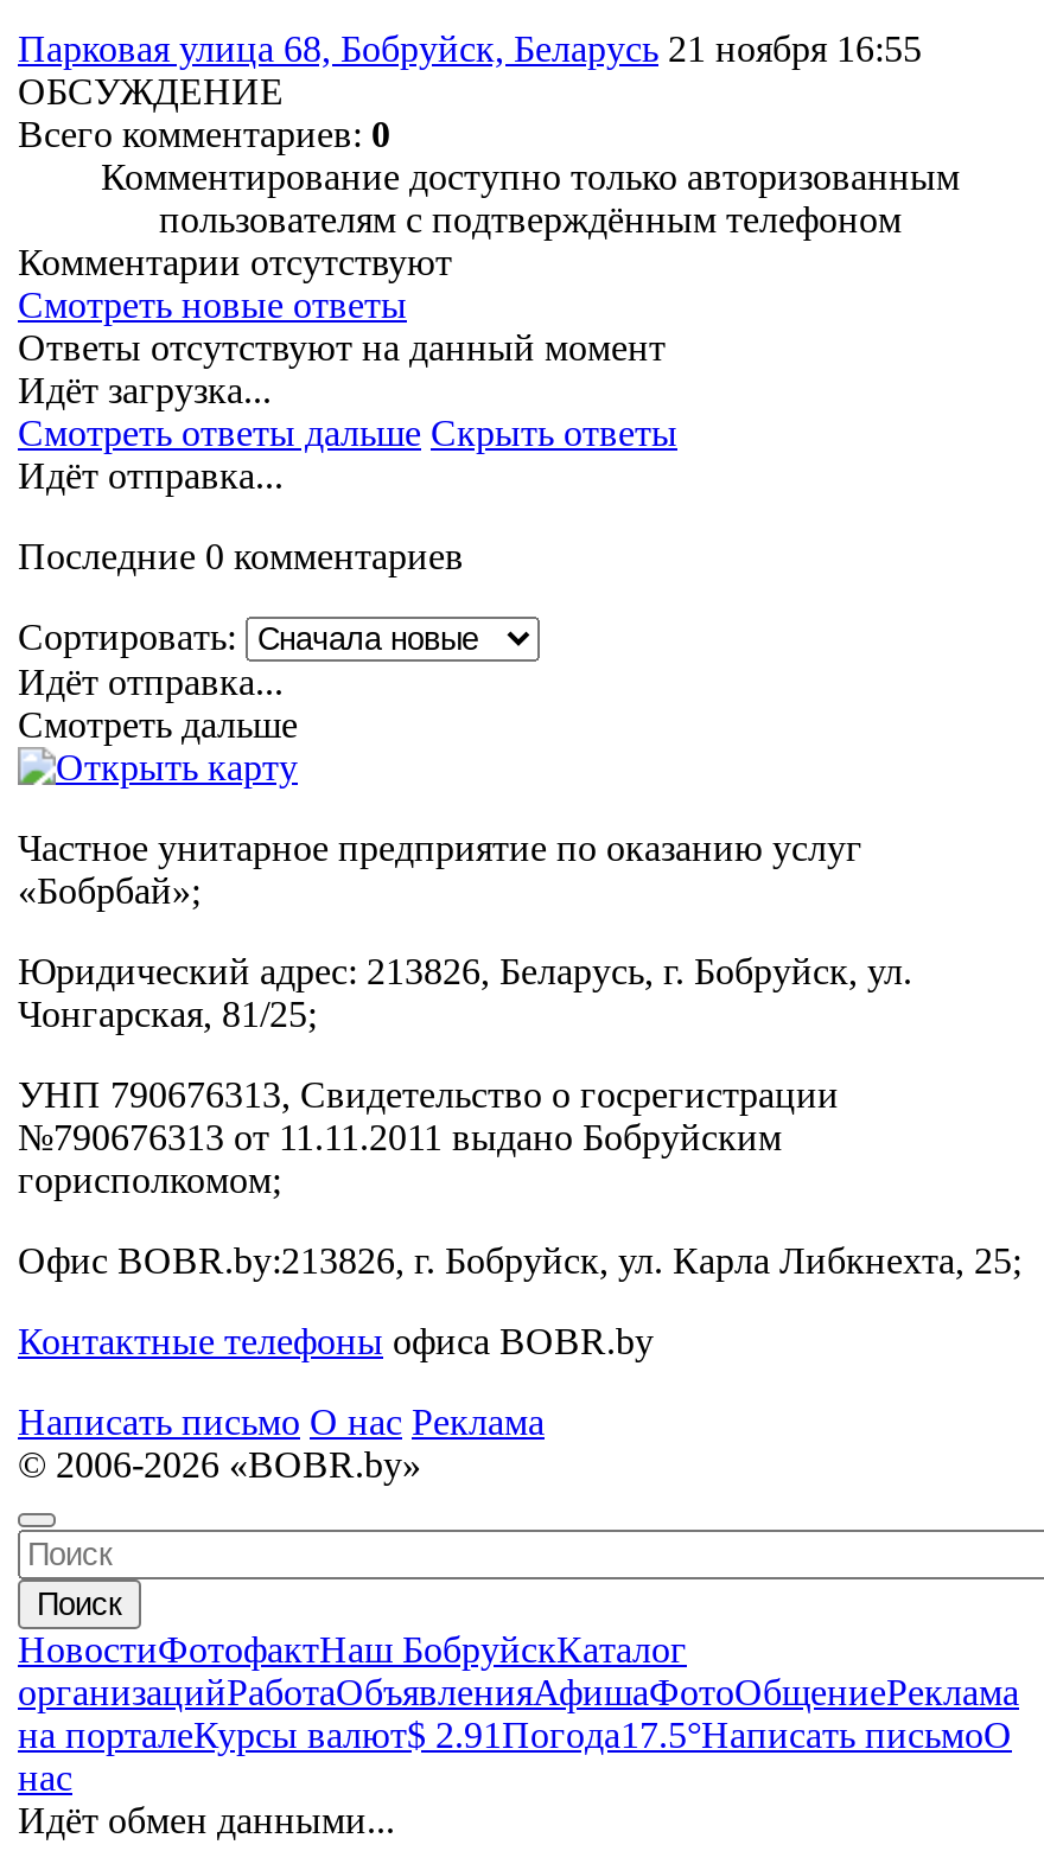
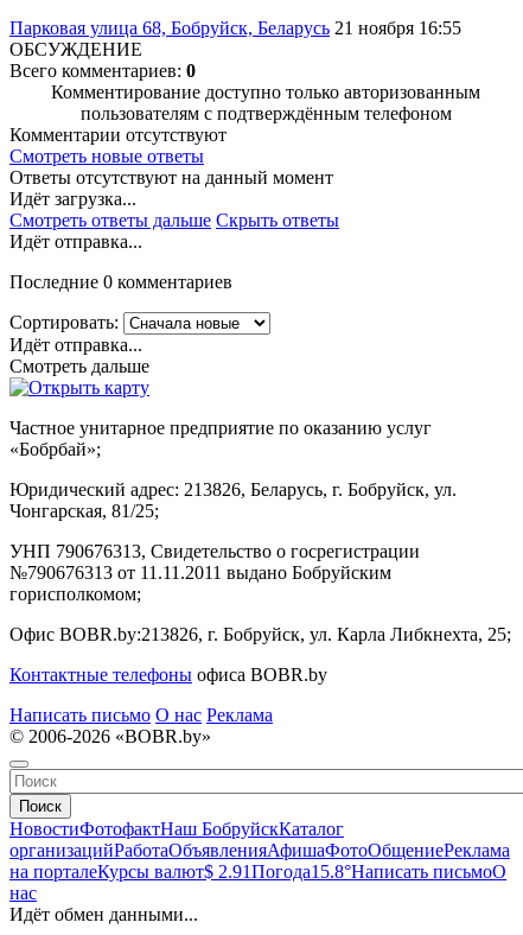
[18,1714,1012,1755] на порталеКурсы валют$ 2.91 Погода17.5°Написать письмоО -> [9,861,506,881] на порталеКурсы валют$ 2.91 Погода15.8°Написать письмоО

